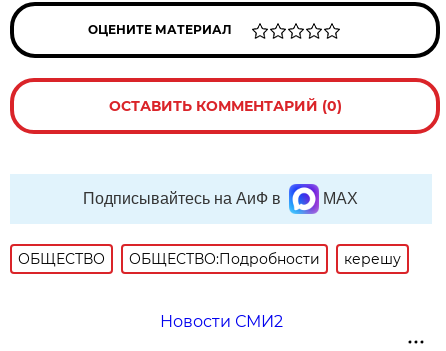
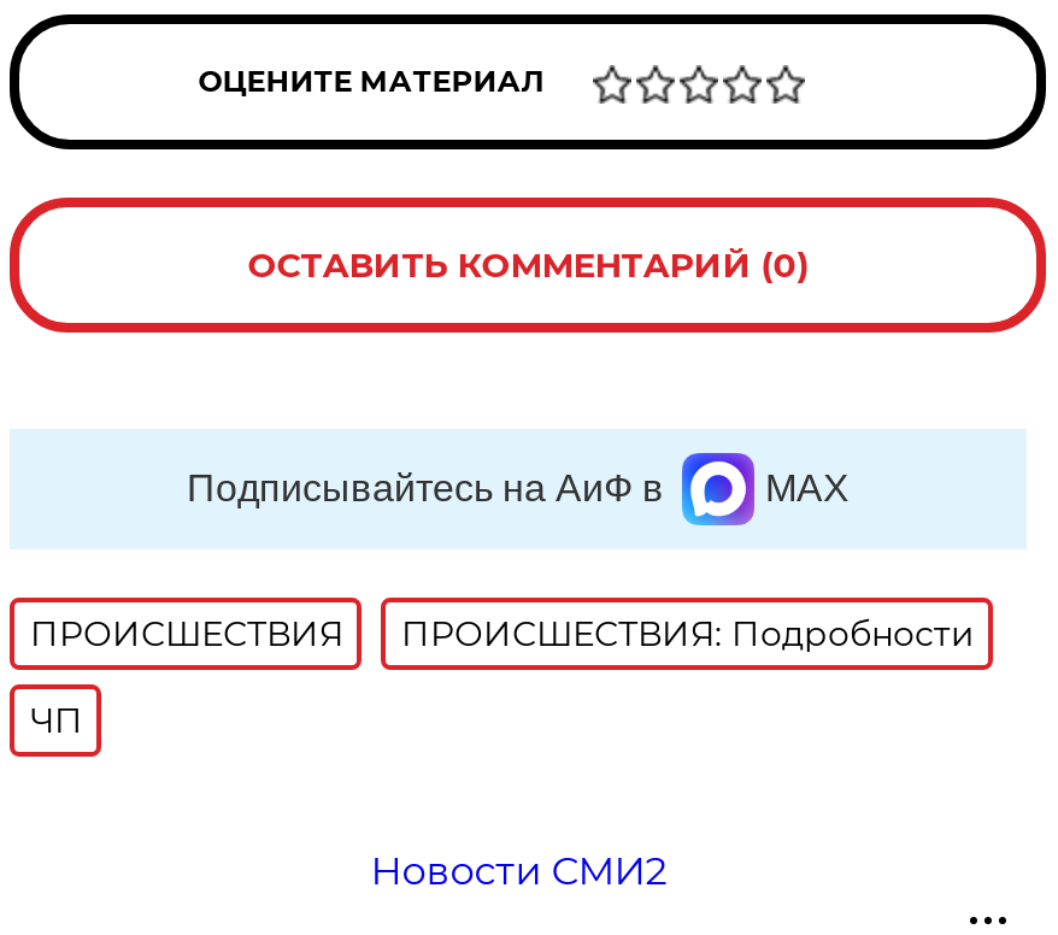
[18,250,401,268] ОБЩЕСТВО | ОБЩЕСТВО:Подробности | керешу -> [30,612,975,742] ПРОИСШЕСТВИЯ | ПРОИСШЕСТВИЯ: Подробности | ЧП

